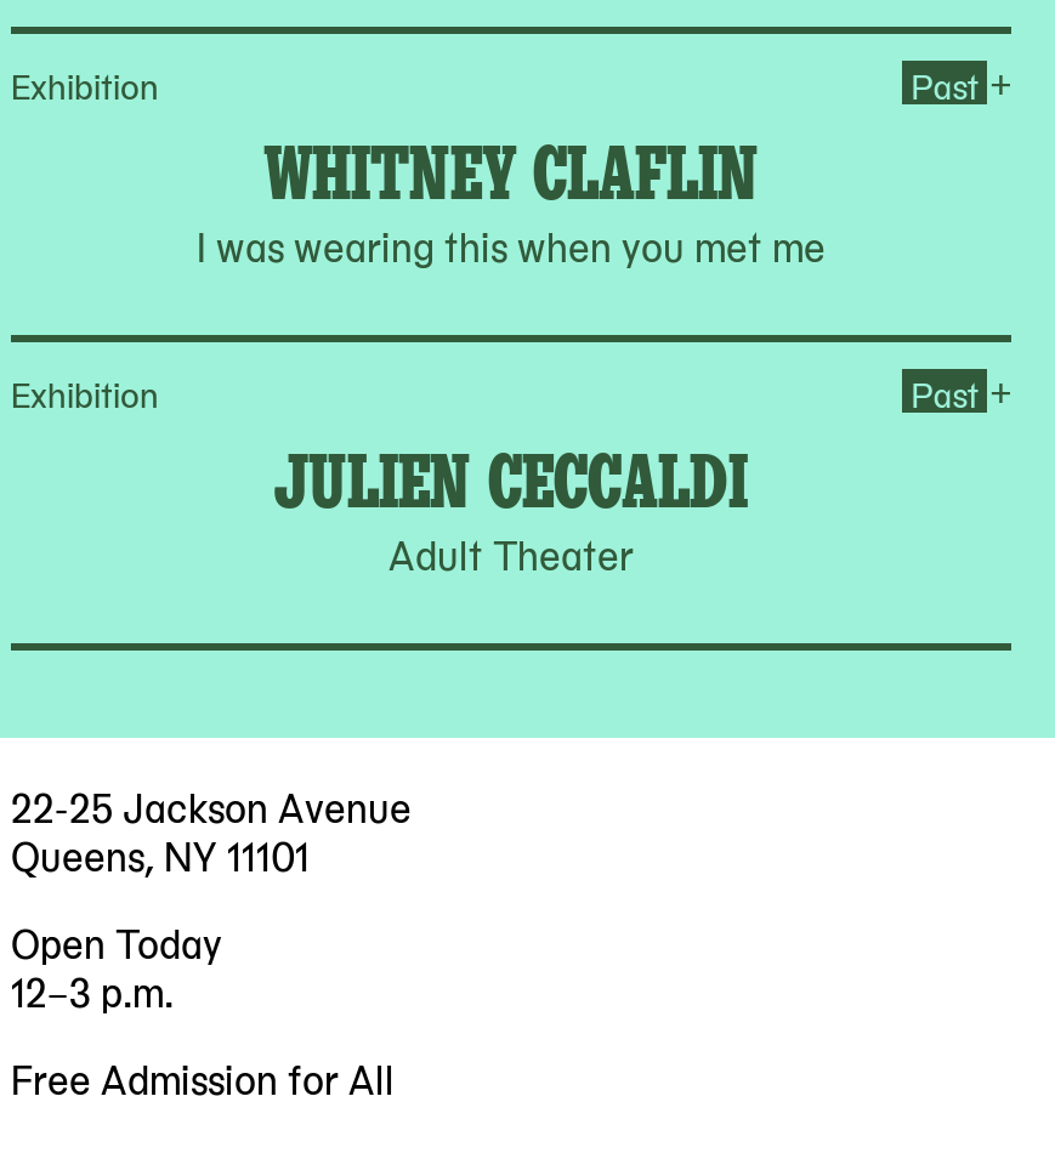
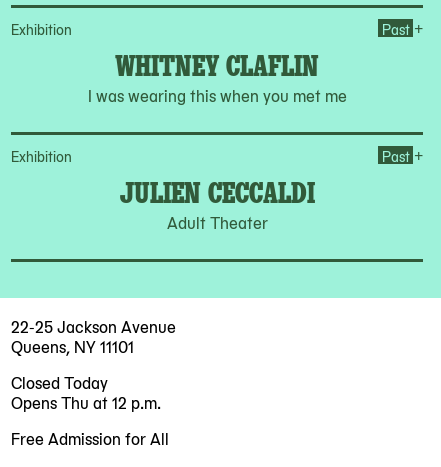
[11,914,222,1021] Open Today | 12–3 p.m. -> [11,370,161,414] Closed Today | Opens Thu at 12 p.m.

